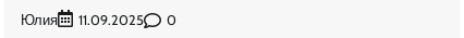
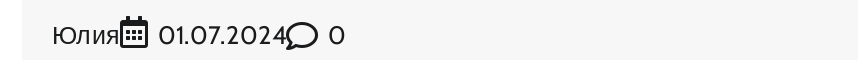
[78,12,144,29] 11.09.2025 -> [158,21,286,51] 01.07.2024

